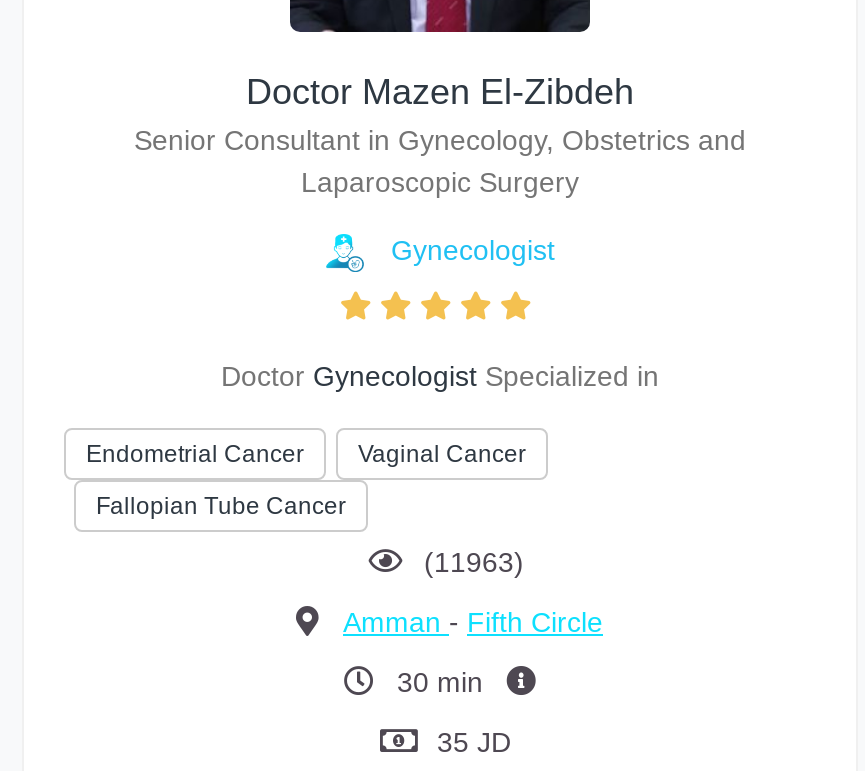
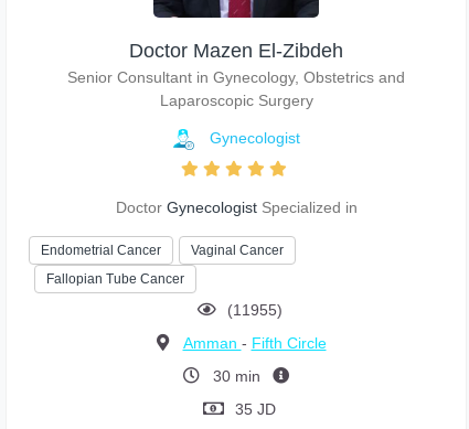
[416,546,524,578] (11963) -> [223,301,283,319] (11955)

